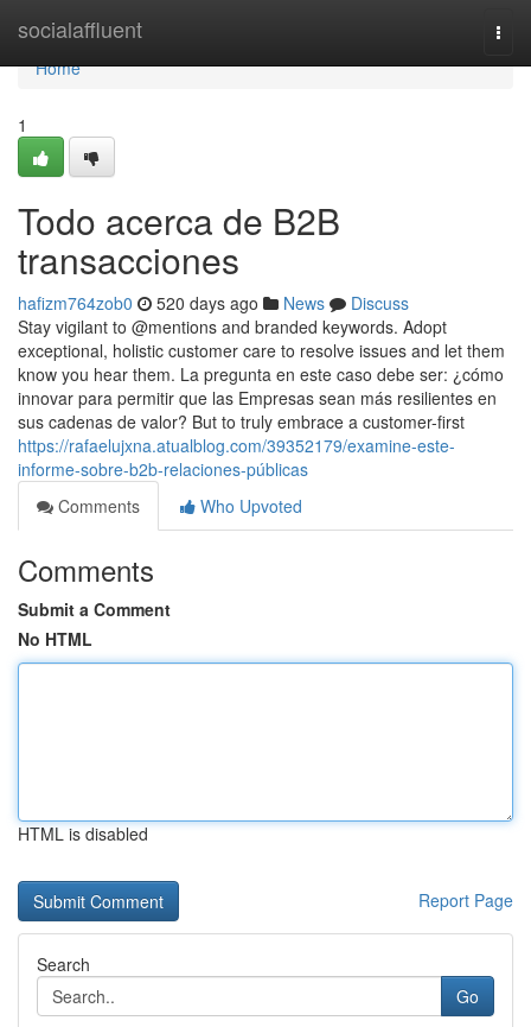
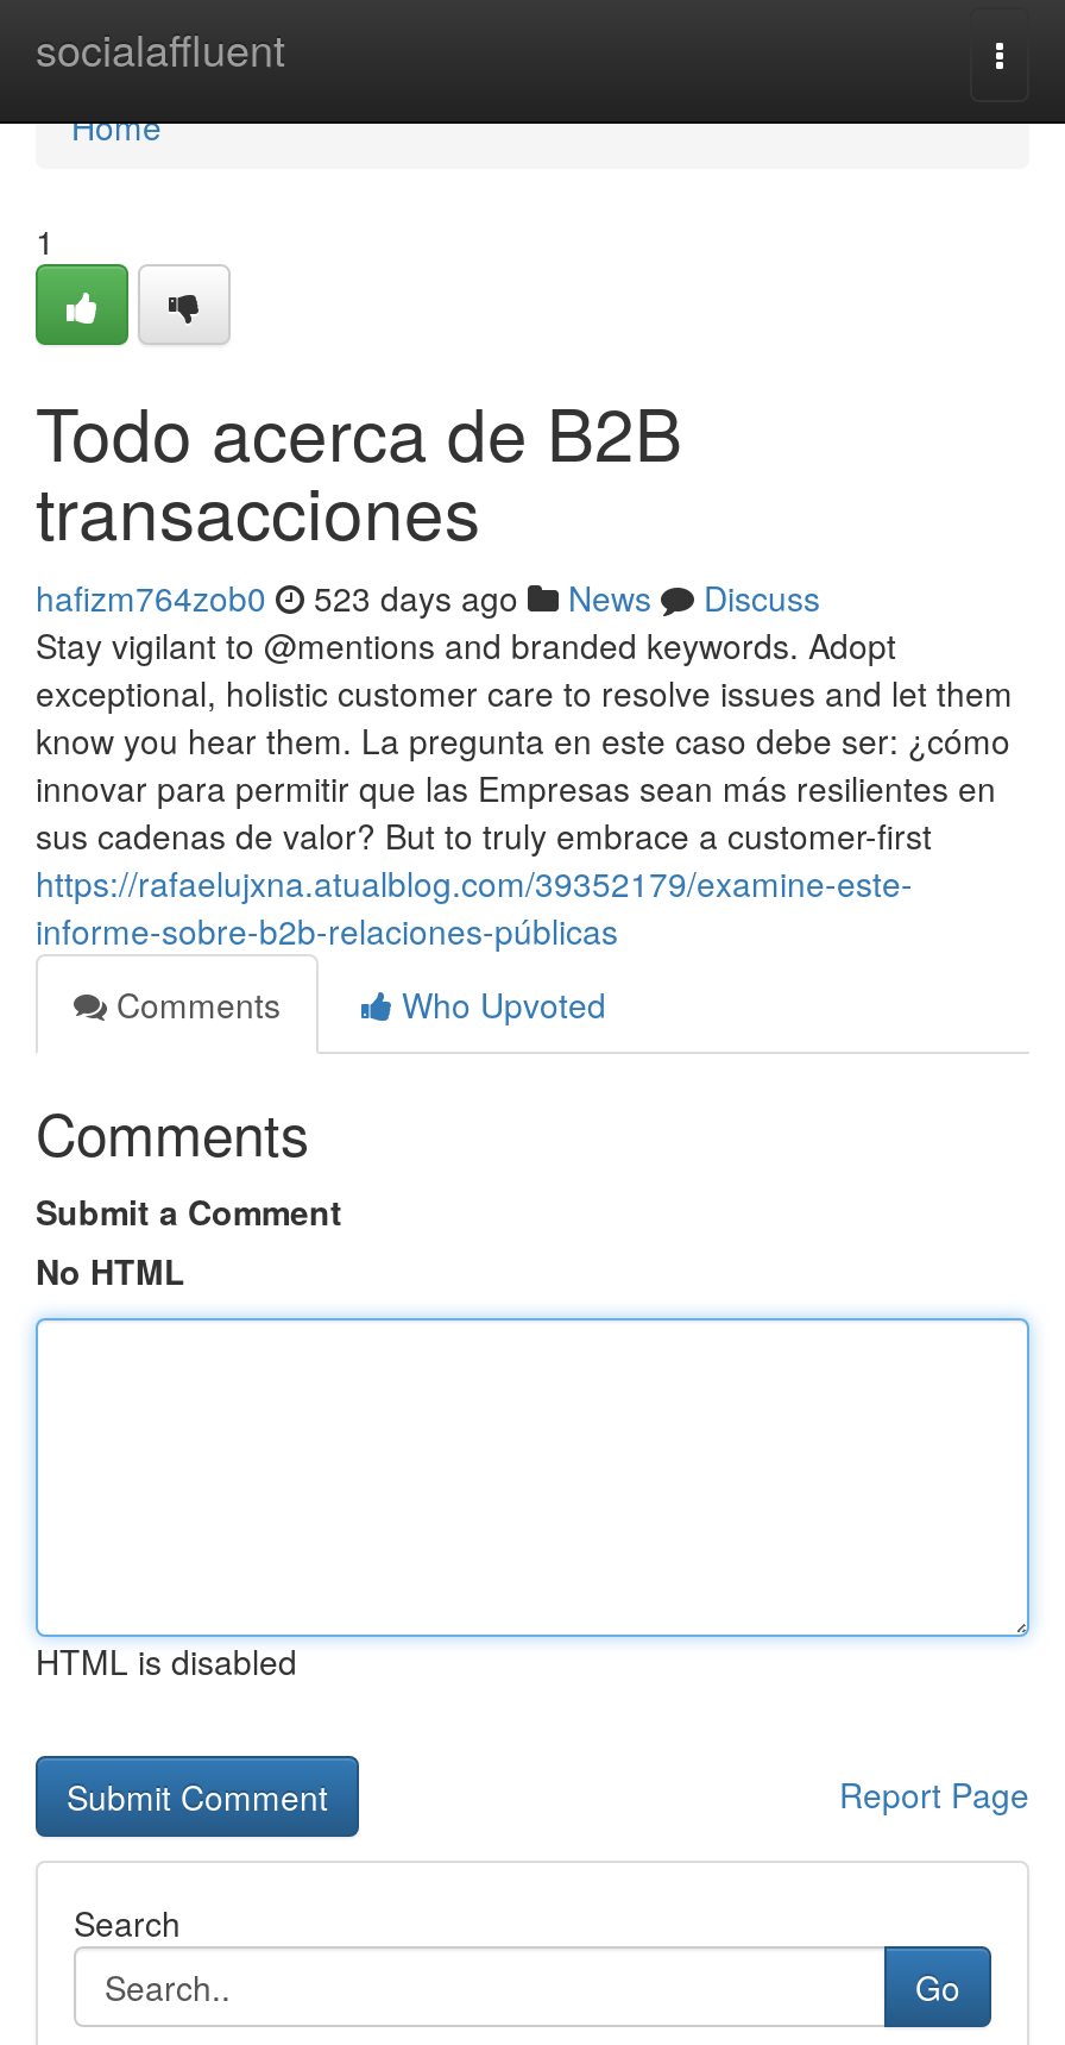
[18,291,409,315] hafizm764zob0 520 days ago News Discuss -> [36,573,820,621] hafizm764zob0 523 days ago News Discuss

